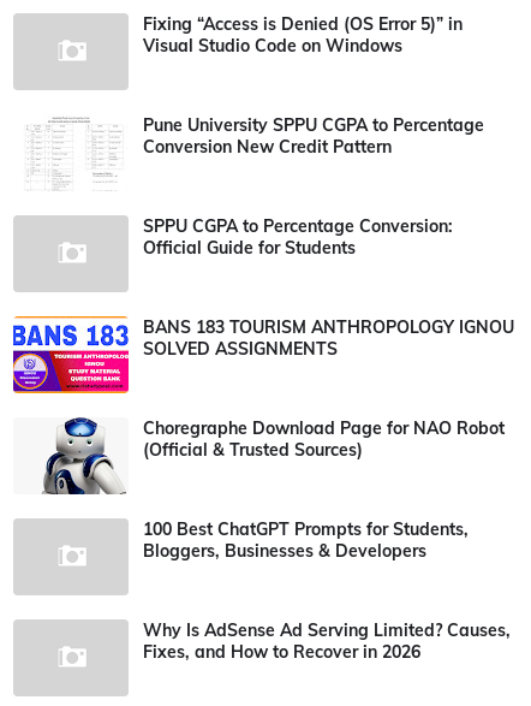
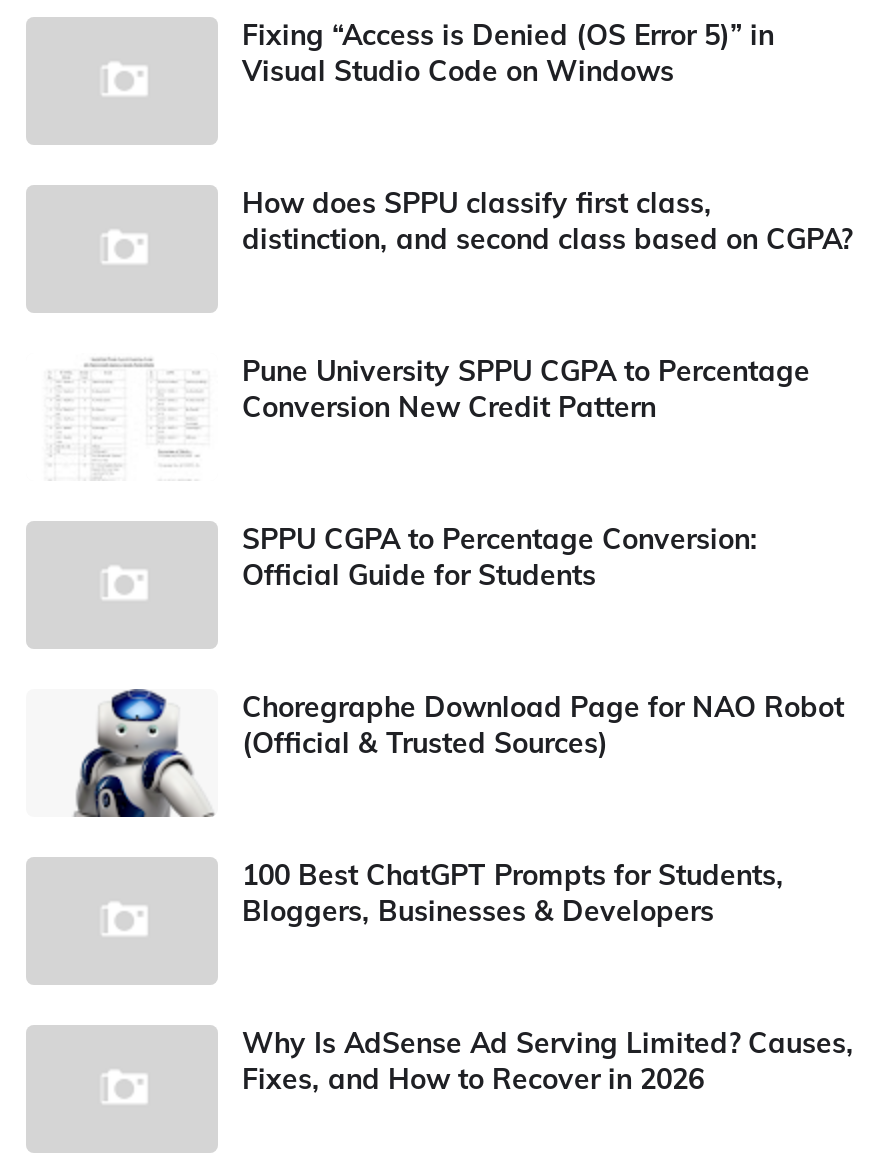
none -> [242,185,852,257] How does SPPU classify first class, | distinction, and second class based on CGPA?
moved [143,114,484,259] -> [242,353,810,593]: Pune University SPPU CGPA to Percentage | Conversion New Credit Pattern | SPPU CGPA to Percentage Conversion: | Official Guide for Students
[12,315,514,394] [image] | BANS 183 TOURISM ANTHROPOLOGY IGNOU | SOLVED ASSIGNMENTS -> none

